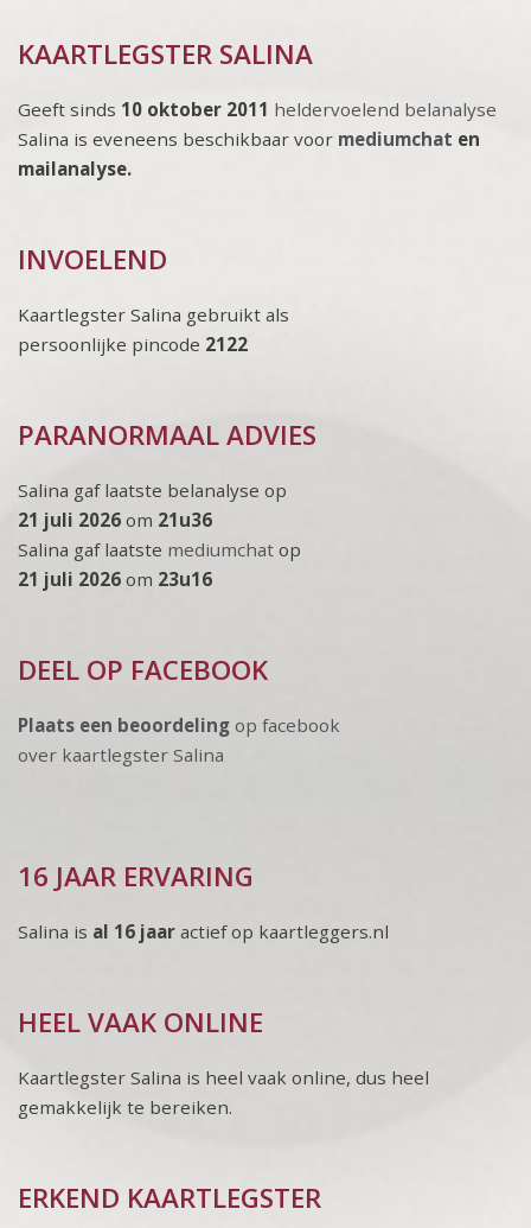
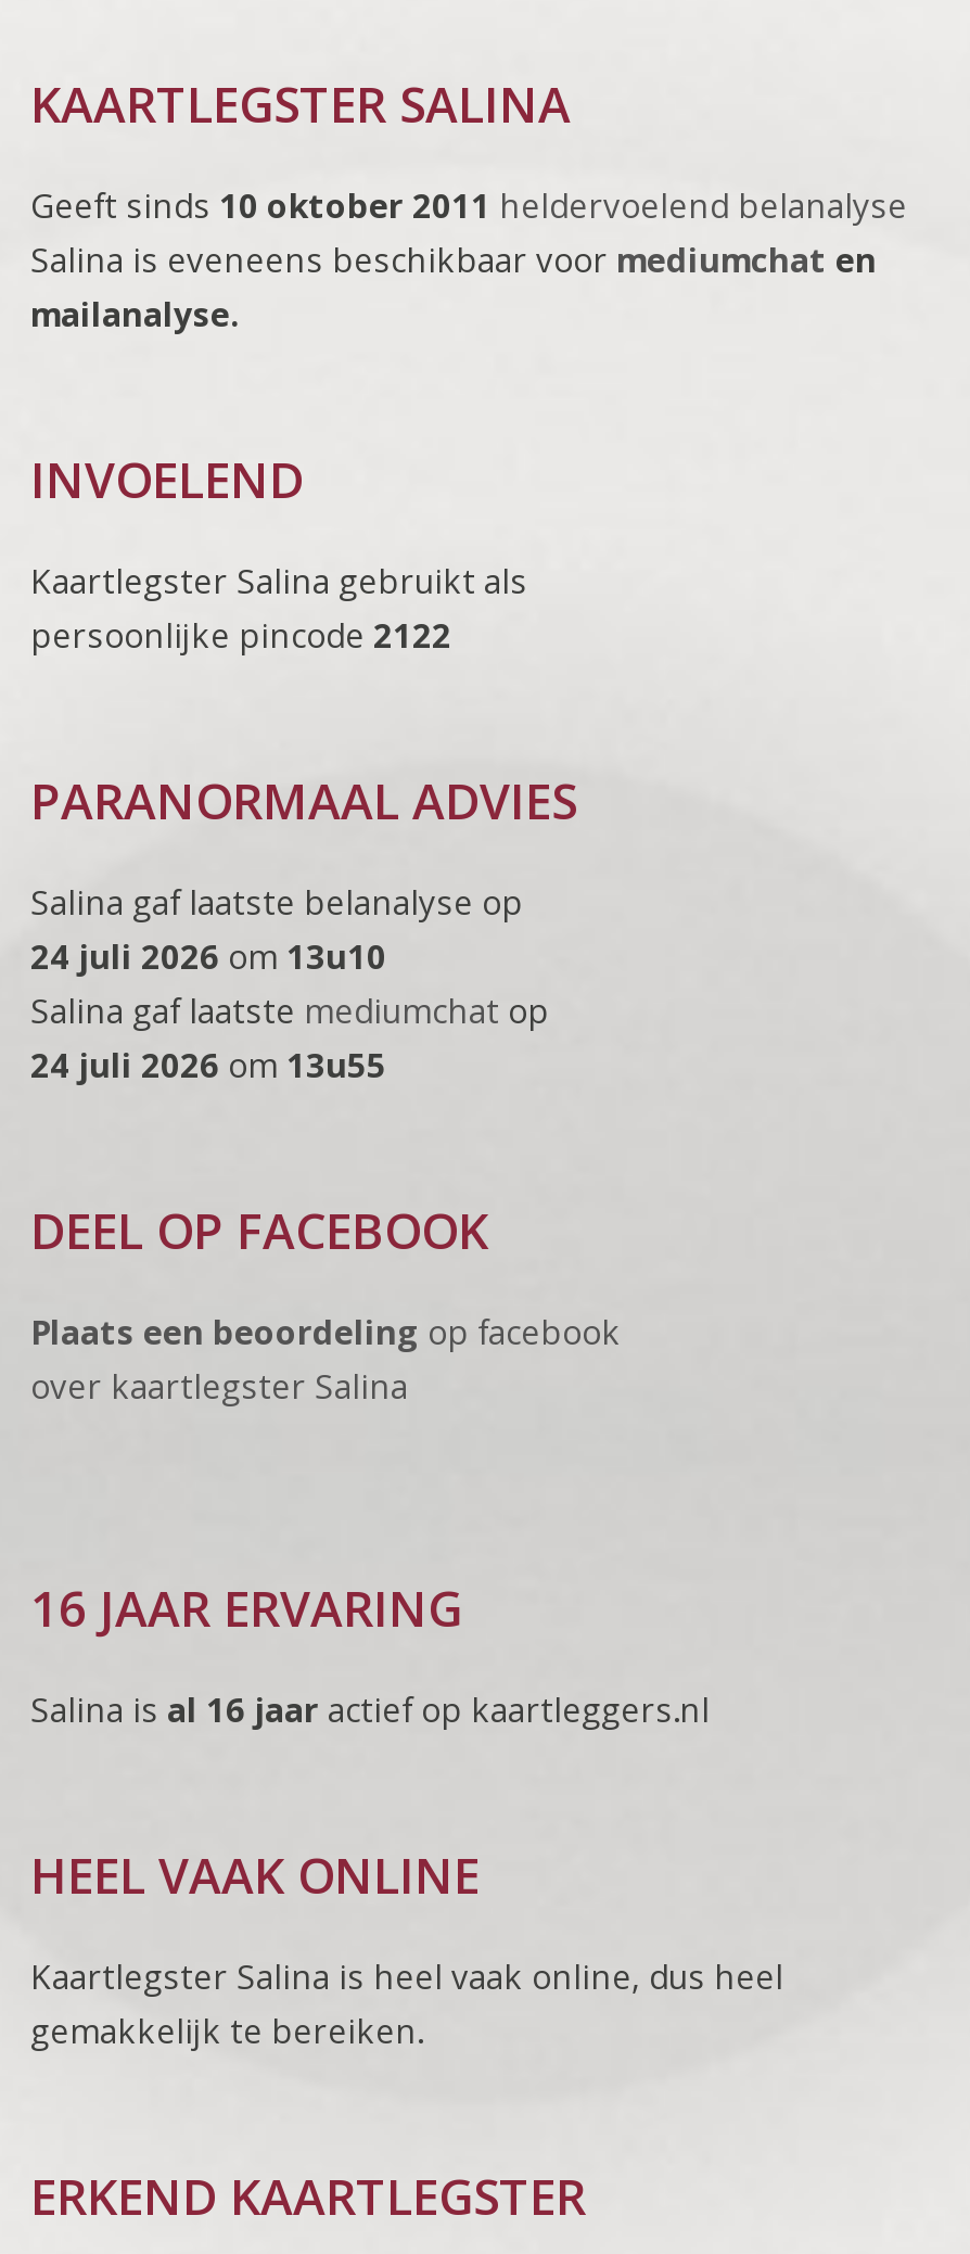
[18,507,212,531] 21 juli 2026 om 21u36 -> [30,934,386,978] 24 juli 2026 om 13u10
[18,567,212,590] 21 juli 2026 om 23u16 -> [30,1043,386,1086] 24 juli 2026 om 13u55

